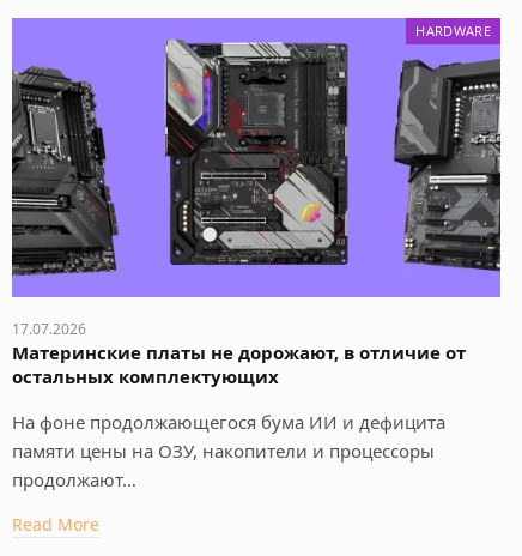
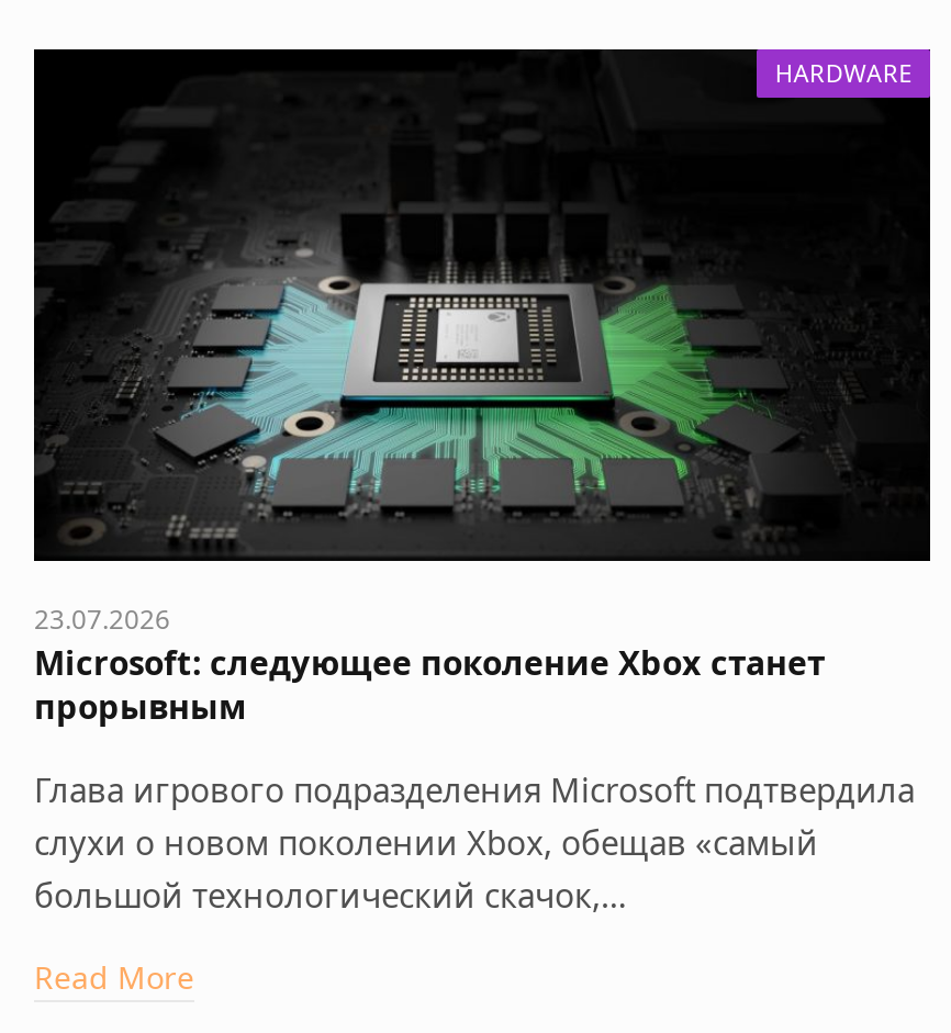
[11,17,502,388] [image] | 17.07.2026 | Материнские платы не дорожают, в отличие от | остальных комплектующих -> [32,47,932,728] [image] | 23.07.2026 | Microsoft: cледующее поколение Xbox станет | прорывным
[12,410,445,491] На фоне продолжающегося бума ИИ и дефицита | памяти цены на ОЗУ, накопители и процессоры | продолжают… -> [34,768,915,917] Глава игрового подразделения Microsoft подтвердила | слухи о новом поколении Xbox, обещав «самый | большой технологический скачок,…

